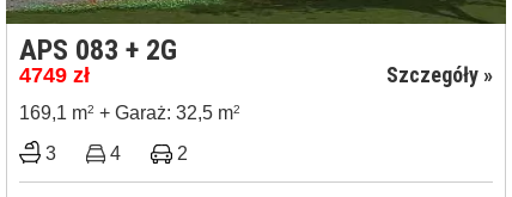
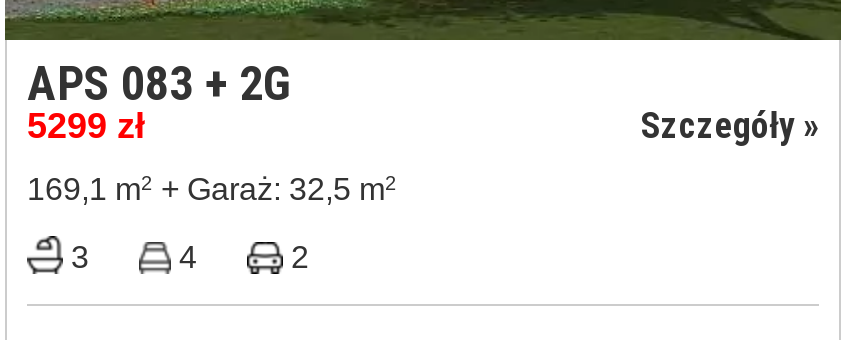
[19,63,90,87] 4749 zł -> [27,106,145,146] 5299 zł

